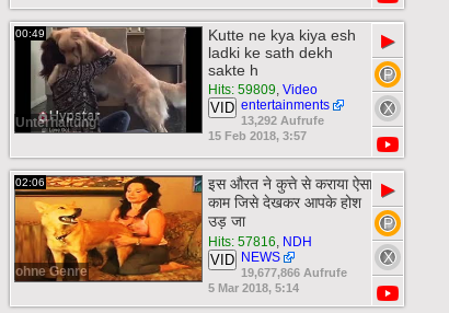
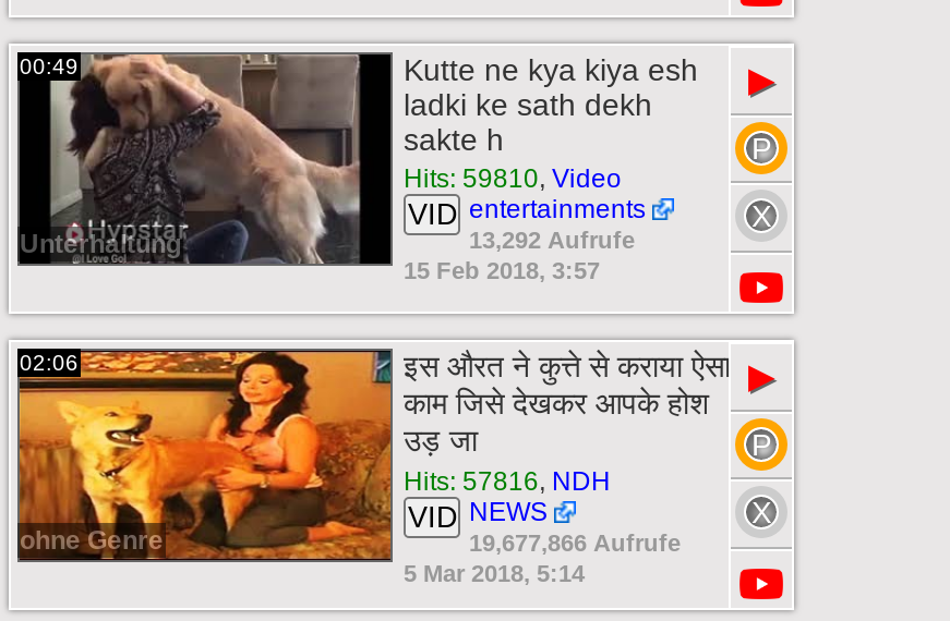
[208,82,318,97] Hits: 59809, Video -> [404,163,622,194] Hits: 59810, Video

